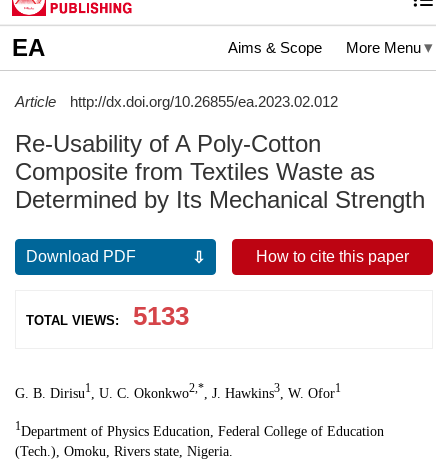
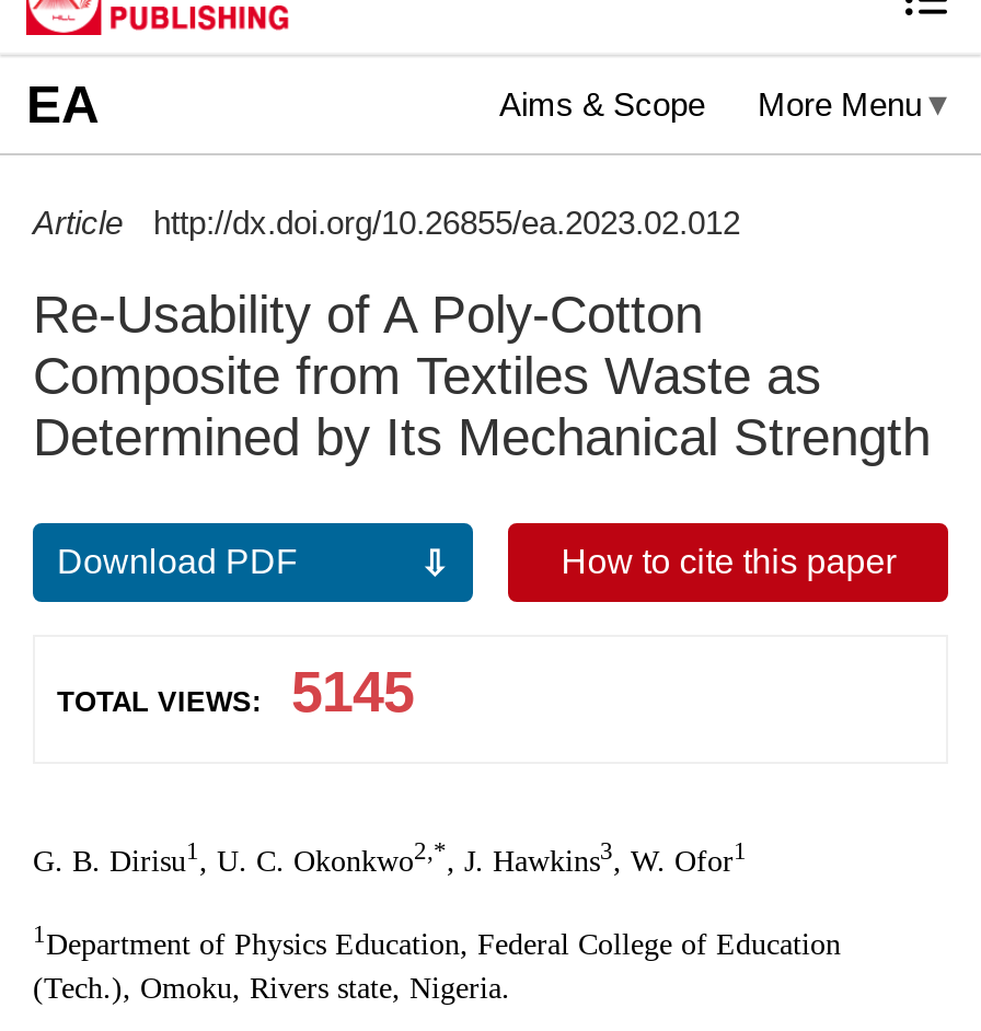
[26,301,189,331] TOTAL VIEWS: 5133 -> [57,659,414,725] TOTAL VIEWS: 5145

